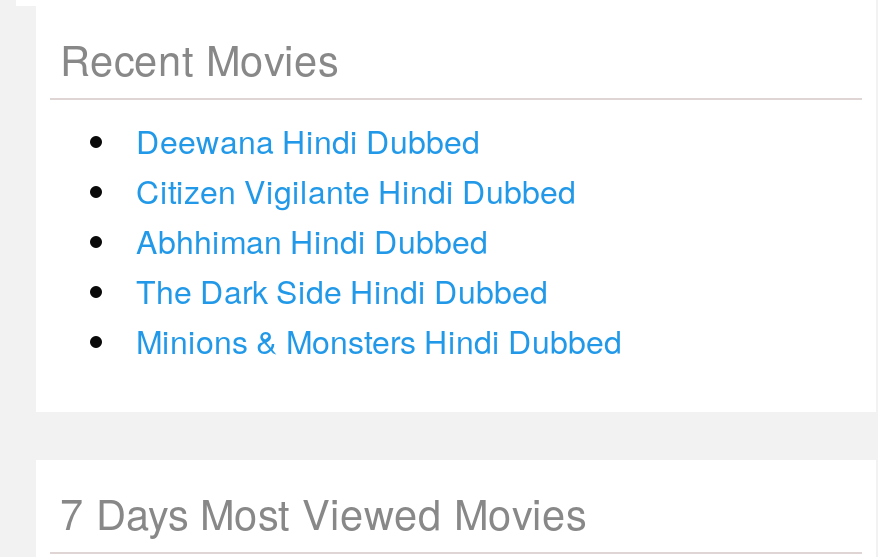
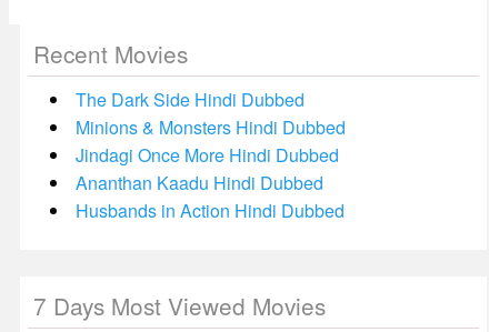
[136,118,576,264] Deewana Hindi Dubbed | Citizen Vigilante Hindi Dubbed | Abhhiman Hindi Dubbed -> none
moved [136,268,622,364] -> [76,87,346,140]: The Dark Side Hindi Dubbed | Minions & Monsters Hindi Dubbed
none -> [76,142,345,223] Jindagi Once More Hindi Dubbed | Ananthan Kaadu Hindi Dubbed | Husbands in Action Hindi Dubbed

